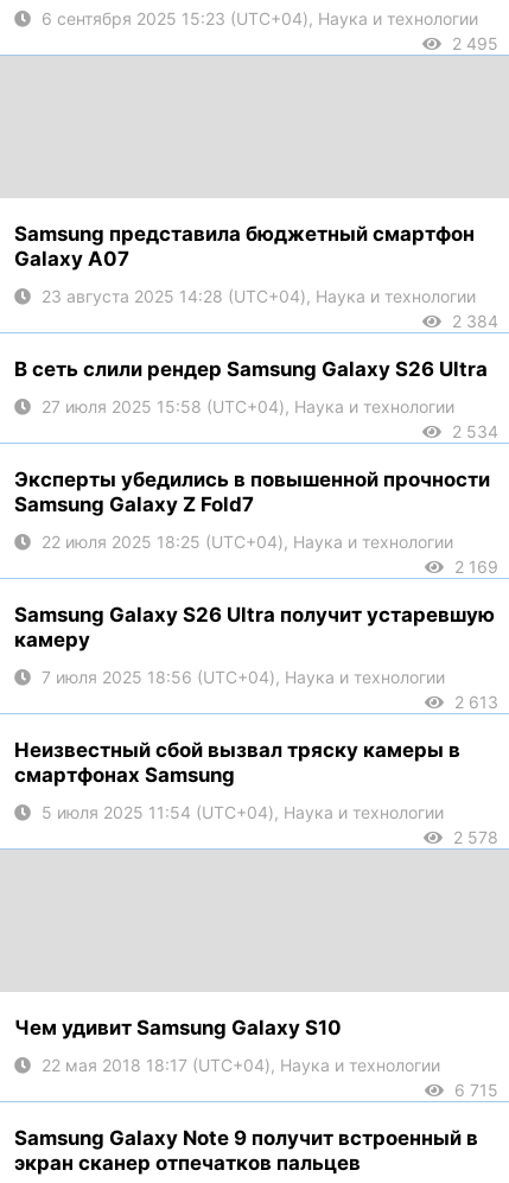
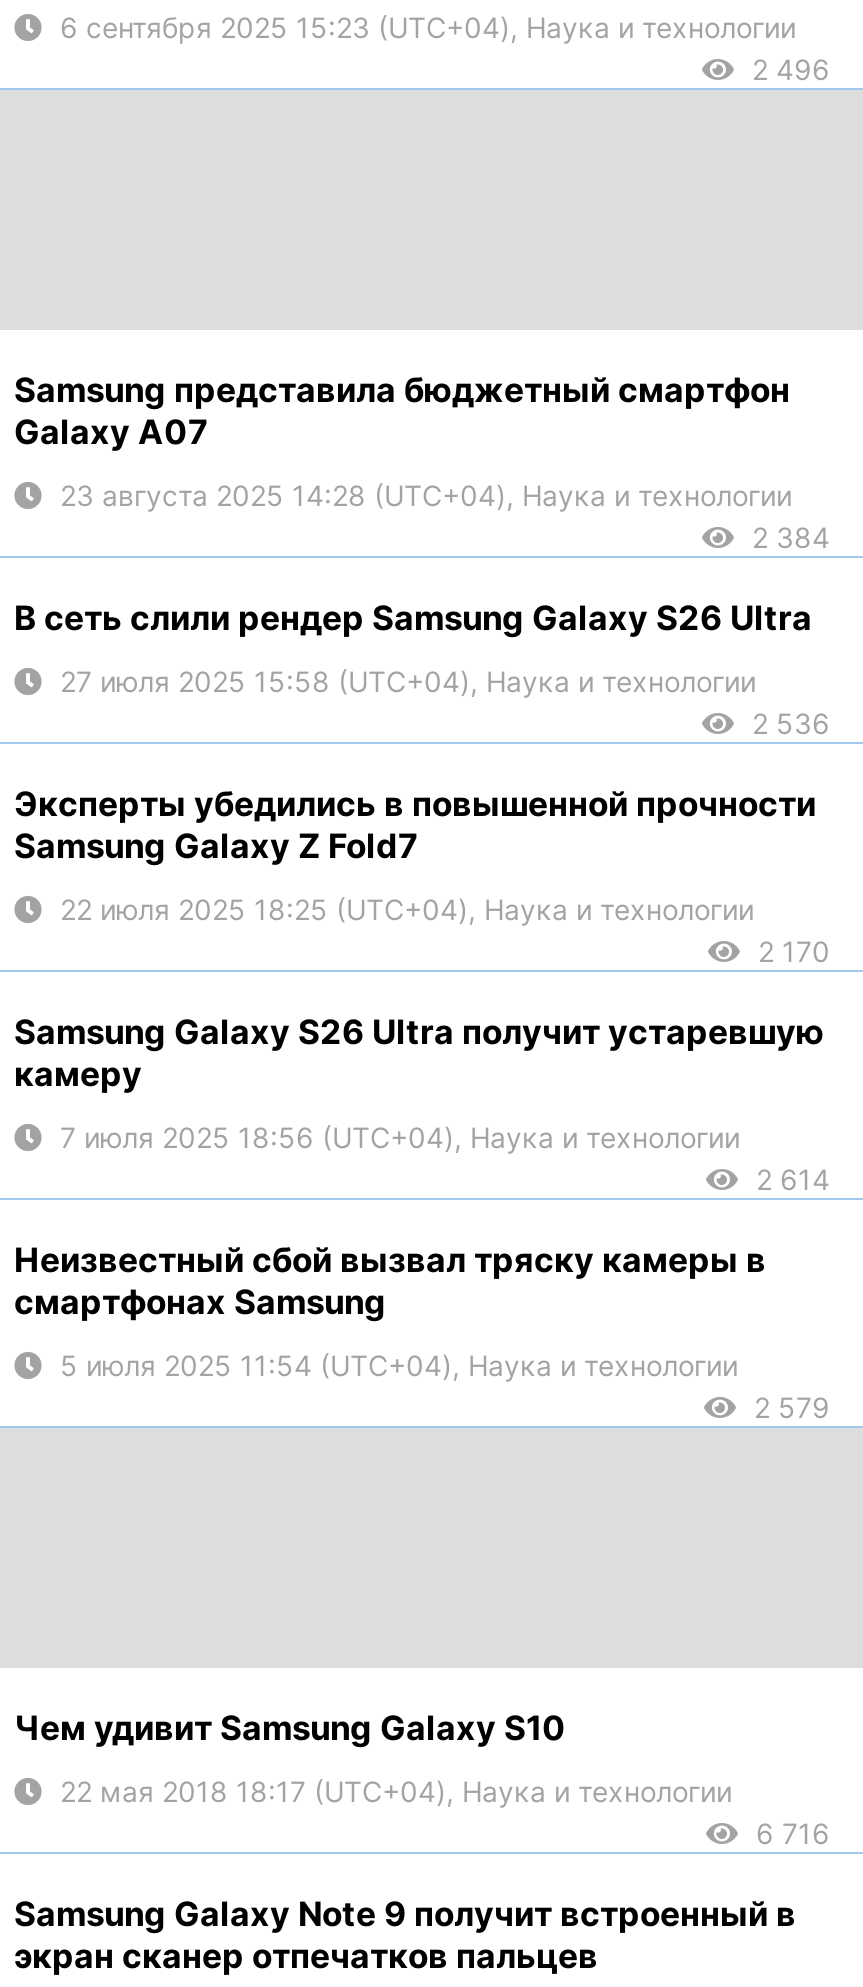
[447,33,498,53] 2 495 -> [744,52,830,86] 2 496
[447,421,498,441] 2 534 -> [744,706,830,740] 2 536
[450,556,498,577] 2 169 -> [750,934,830,968] 2 170
[450,692,498,712] 2 613 -> [748,1162,830,1196] 2 614
[448,827,498,847] 2 578 -> [746,1390,830,1424] 2 579
[450,1080,498,1100] 6 715 -> [748,1816,830,1850] 6 716

